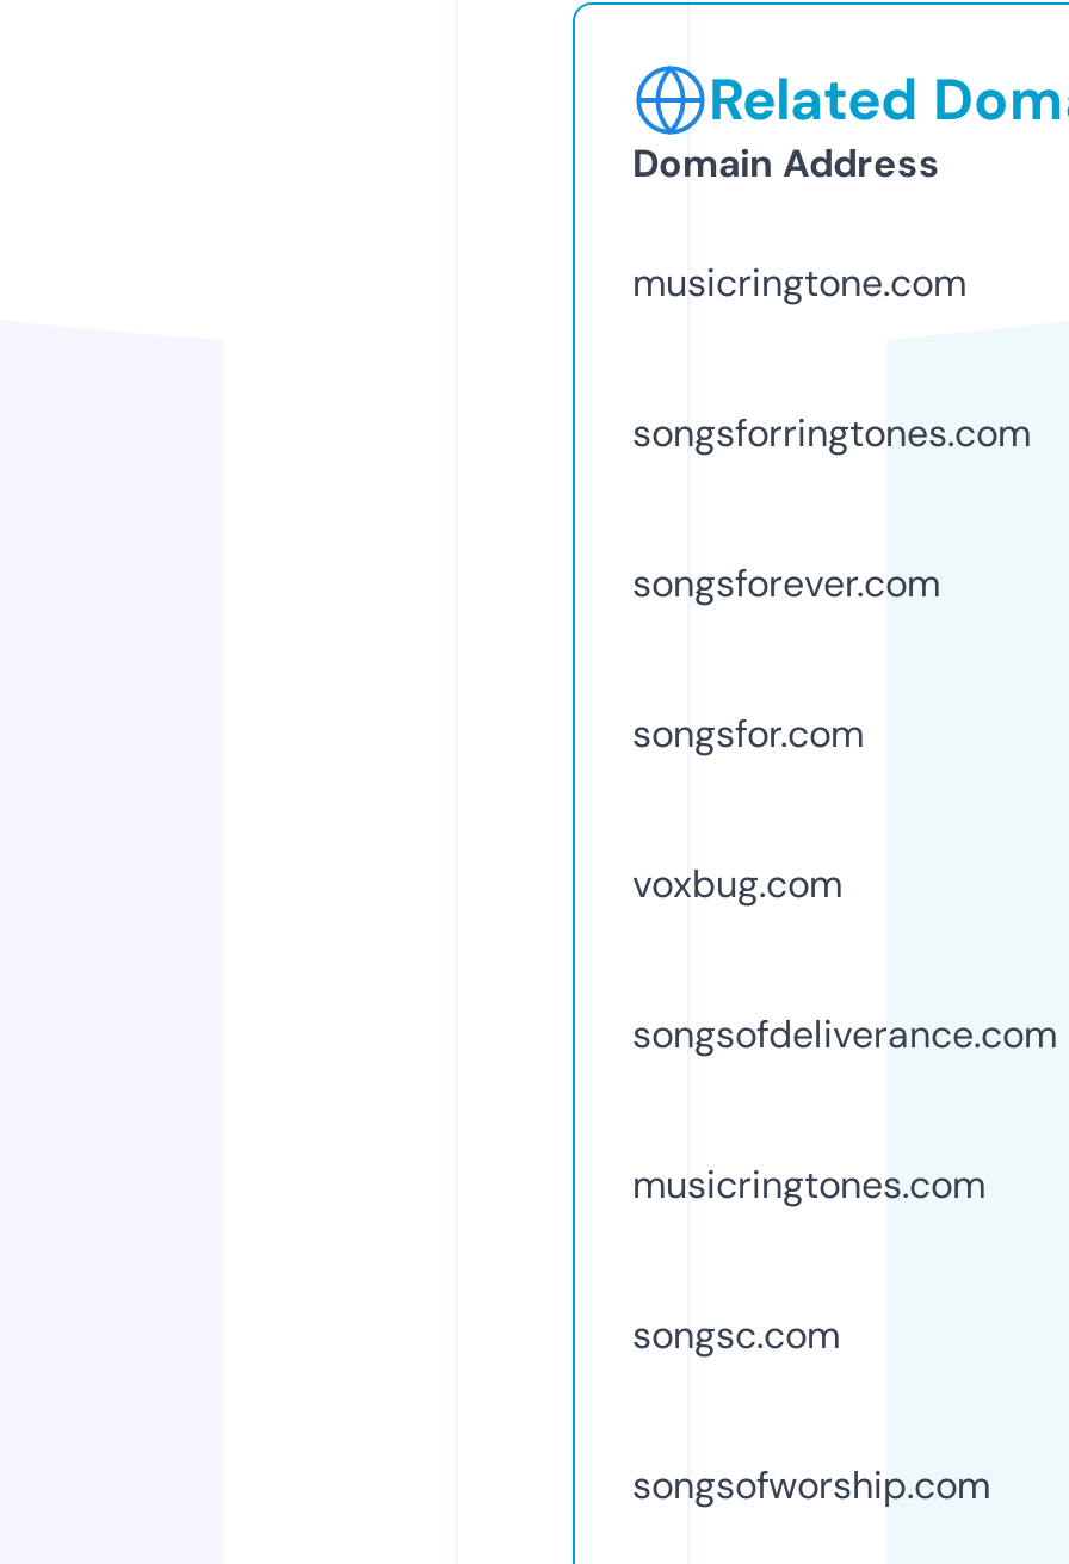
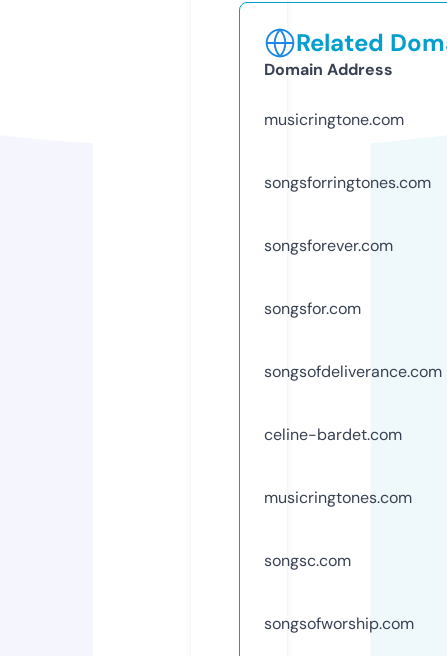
[632,858,842,909] voxbug.com -> none
moved [632,1009,1057,1059] -> [264,361,442,382]: songsofdeliverance.com
none -> [264,424,402,445] celine-bardet.com

